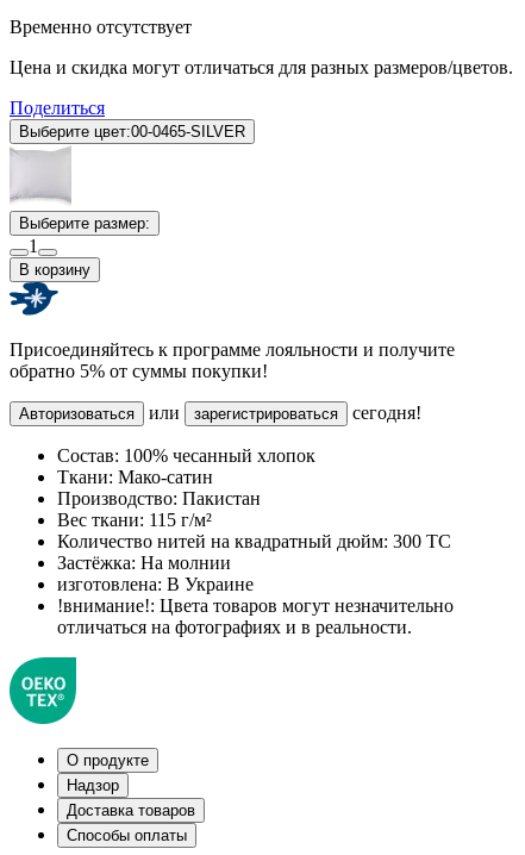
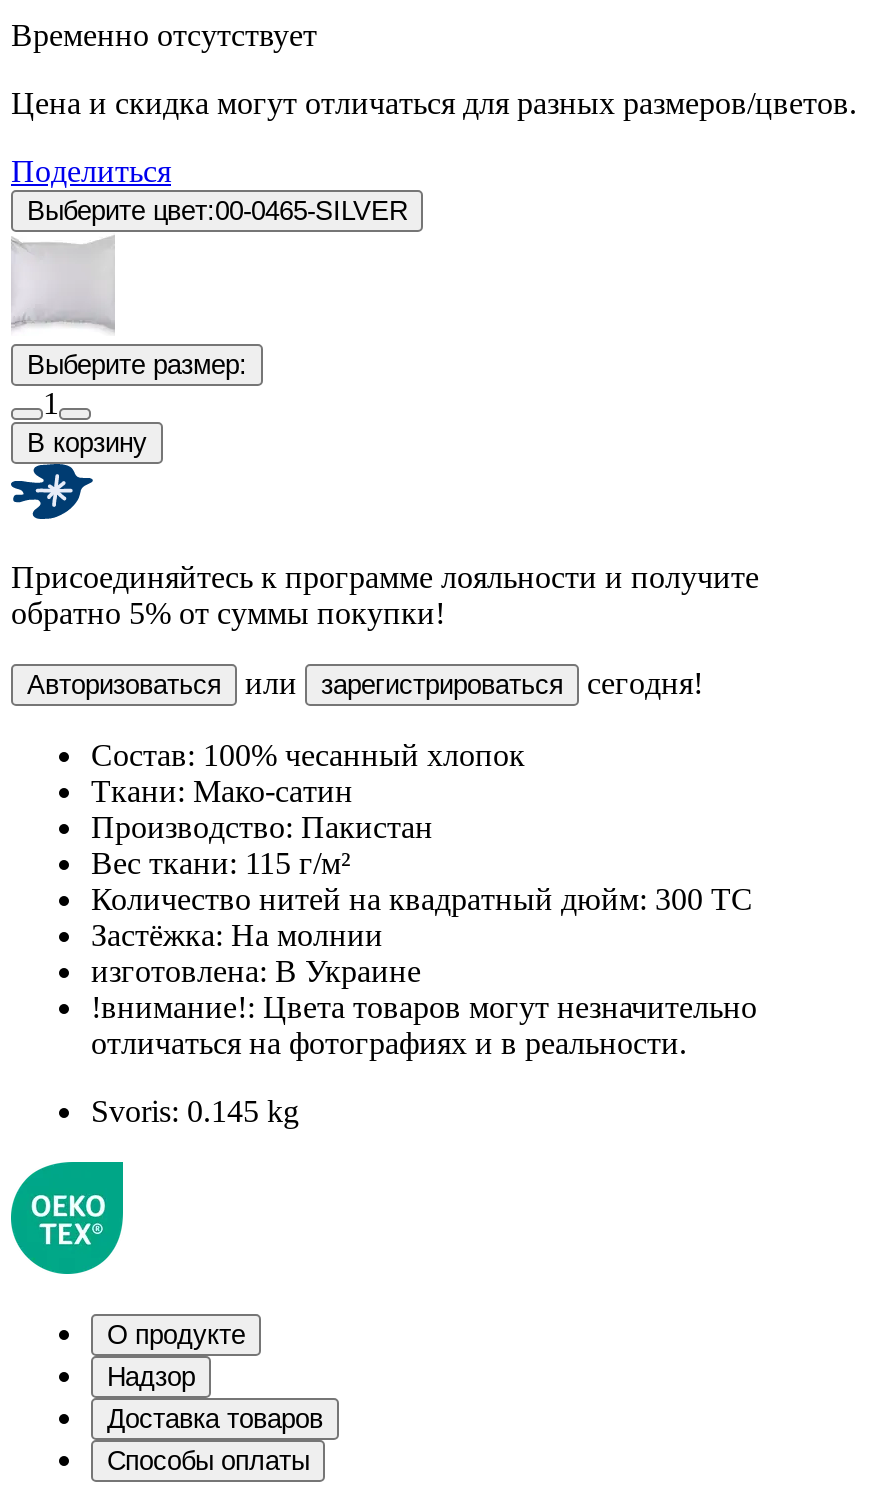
none -> [91,1093,299,1127] Svoris: 0.145 kg

